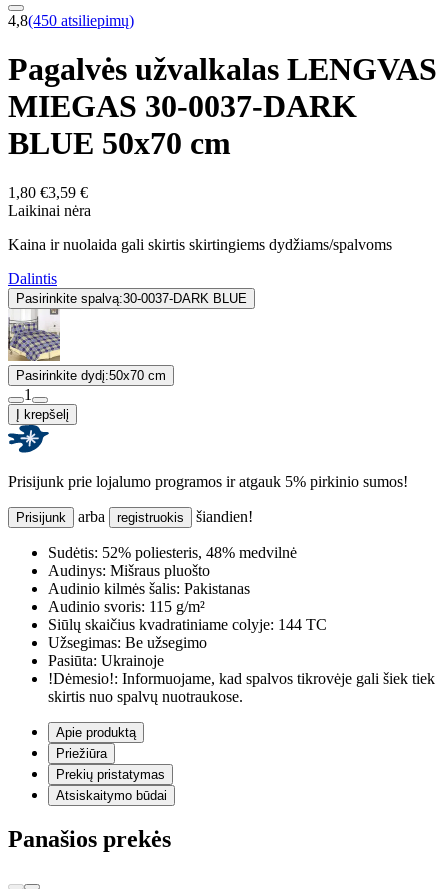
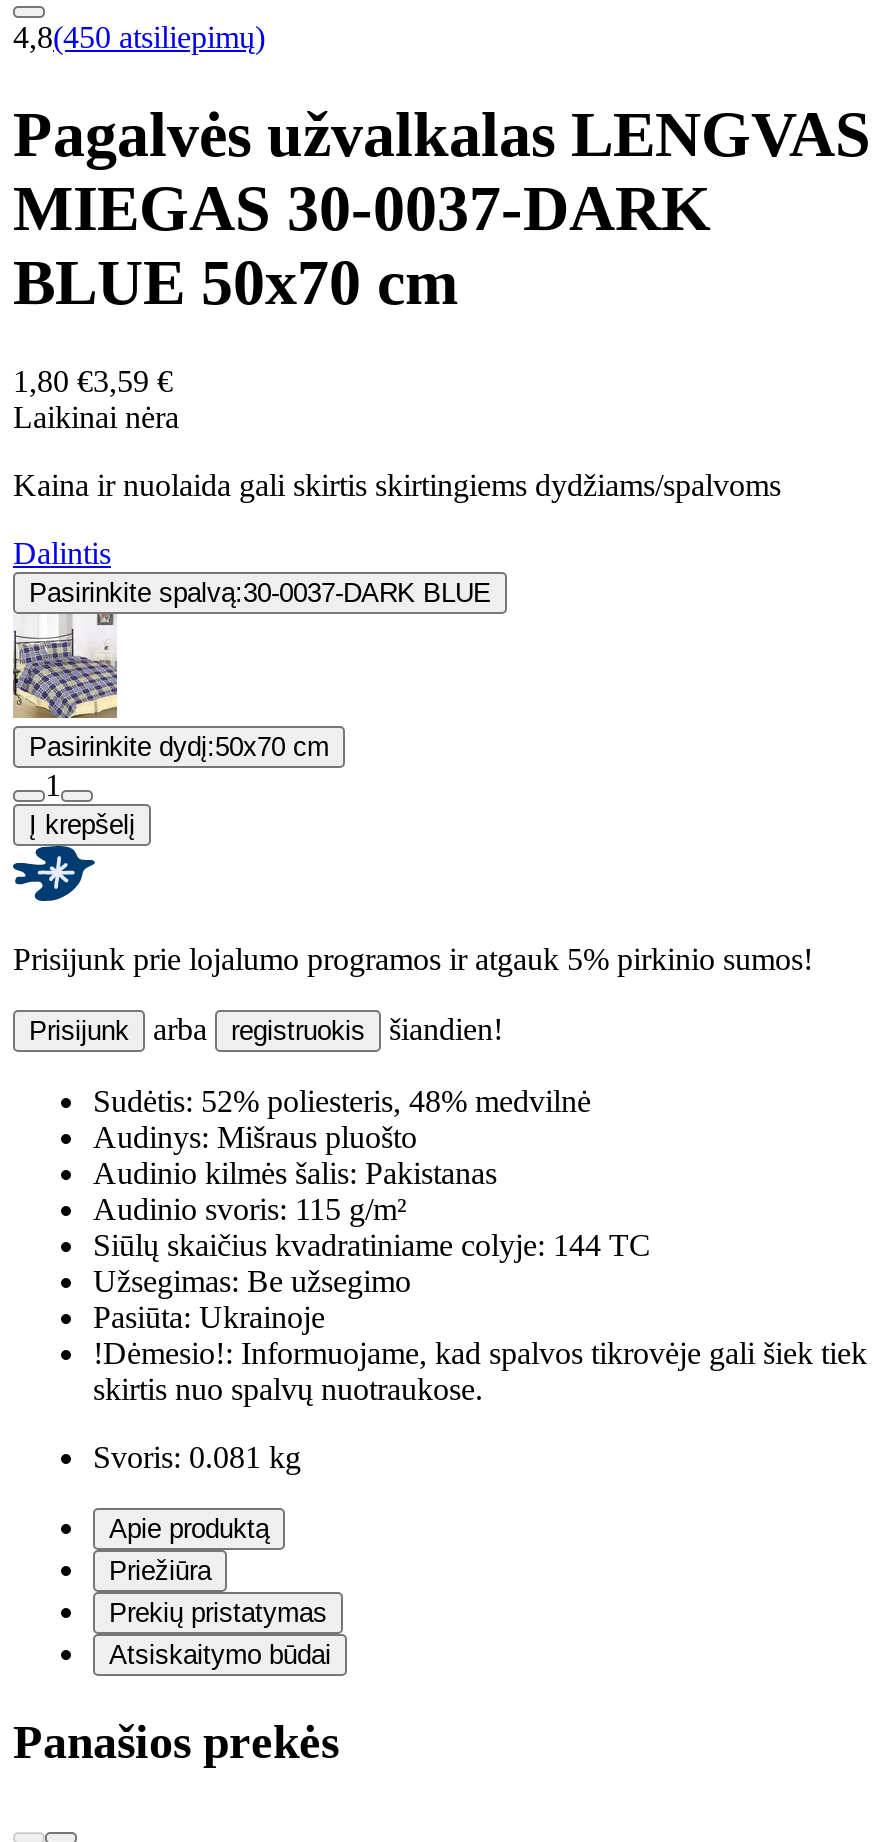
none -> [93,1440,301,1474] Svoris: 0.081 kg

